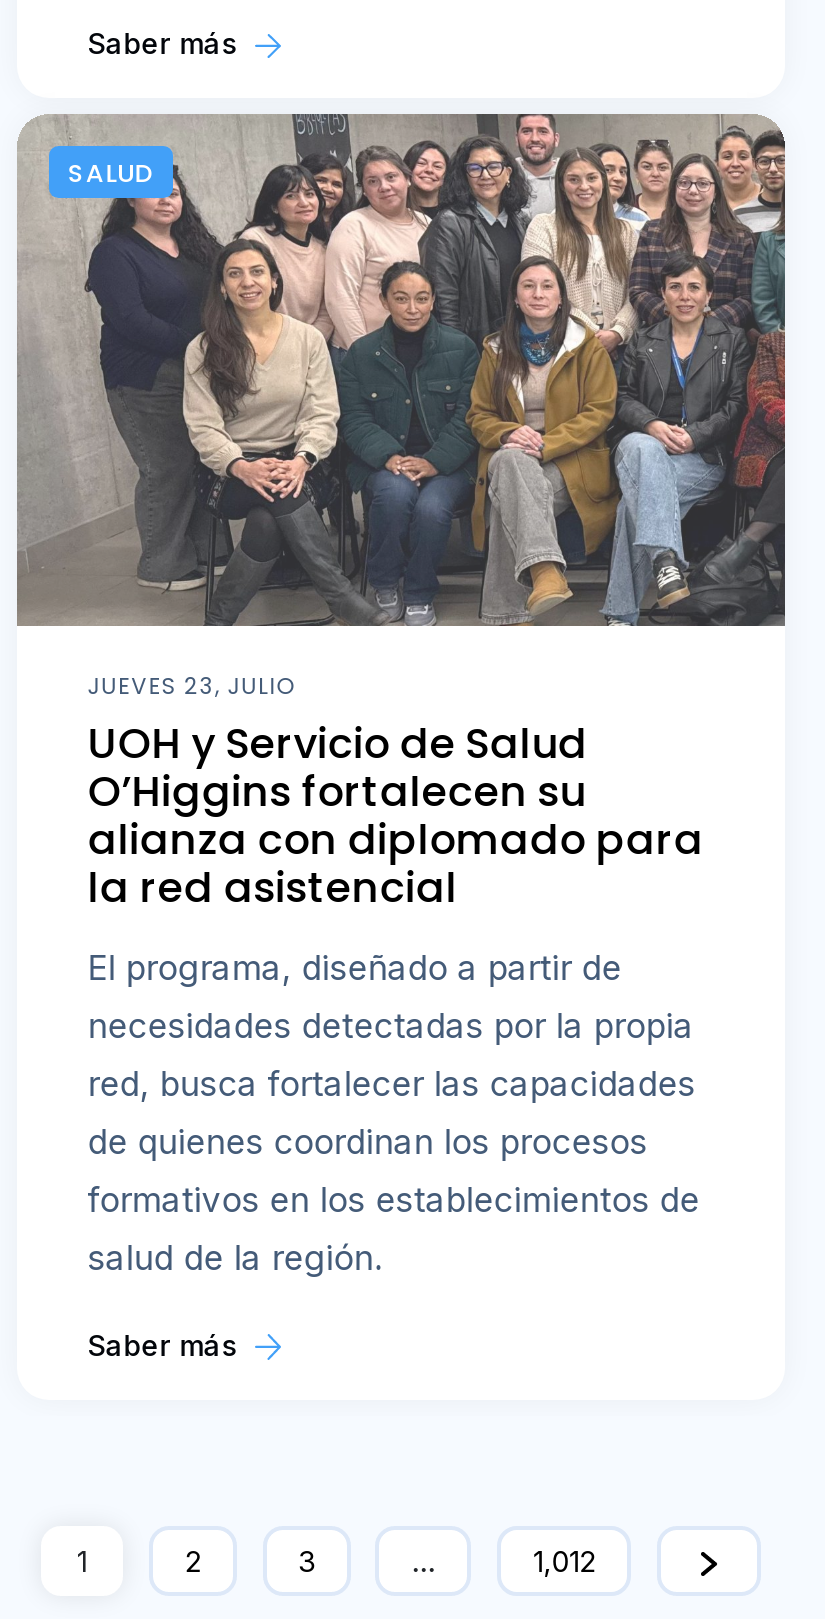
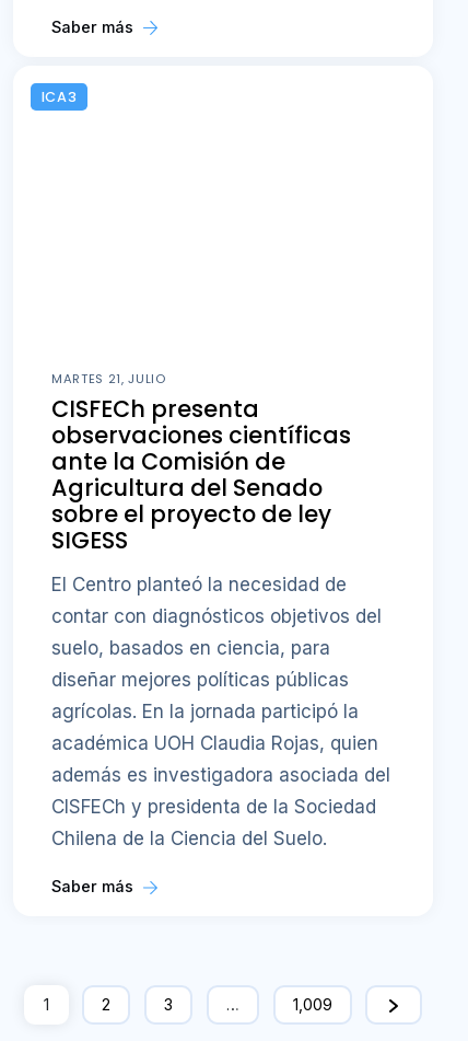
[15,112,787,628] [image] -> none
[68,156,154,190] SALUD -> [41,87,77,106] ICA3
[87,671,703,916] JUEVES 23, JULIO | UOH y Servicio de Salud | O’Higgins fortalecen su | alianza con diplomado para | la red asistencial -> [52,370,351,556] MARTES 21, JULIO | CISFECh presenta | observaciones científicas | ante la Comisión de | Agricultura del Senado | sobre el proyecto de ley | SIGESS
[87,949,699,1279] El programa, diseñado a partir de | necesidades detectadas por la propia | red, busca fortalecer las capacidades | de quienes coordinan los procesos | formativos en los establecimientos de | salud de la región. -> [52,574,391,850] El Centro planteó la necesidad de | contar con diagnósticos objetivos del | suelo, basados en ciencia, para | diseñar mejores políticas públicas | agrícolas. En la jornada participó la | académica UOH Claudia Rojas, quien | además es investigadora asociada del | CISFECh y presidenta de la Sociedad | Chilena de la Ciencia del Suelo.
[533,1544,595,1578] 1,012 -> [293,995,332,1014] 1,009

